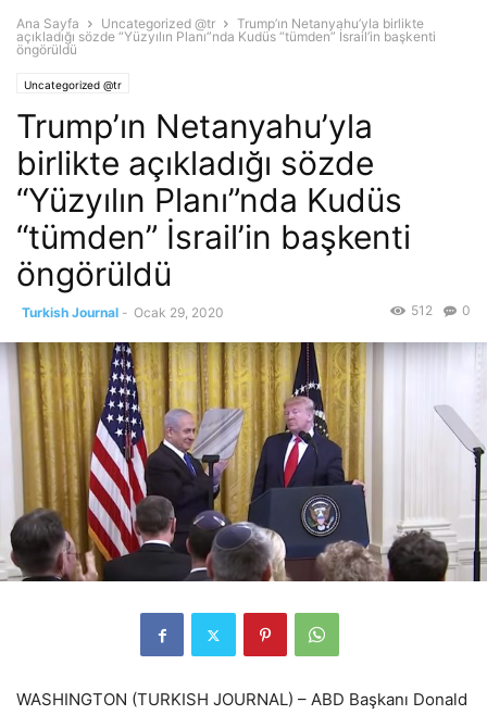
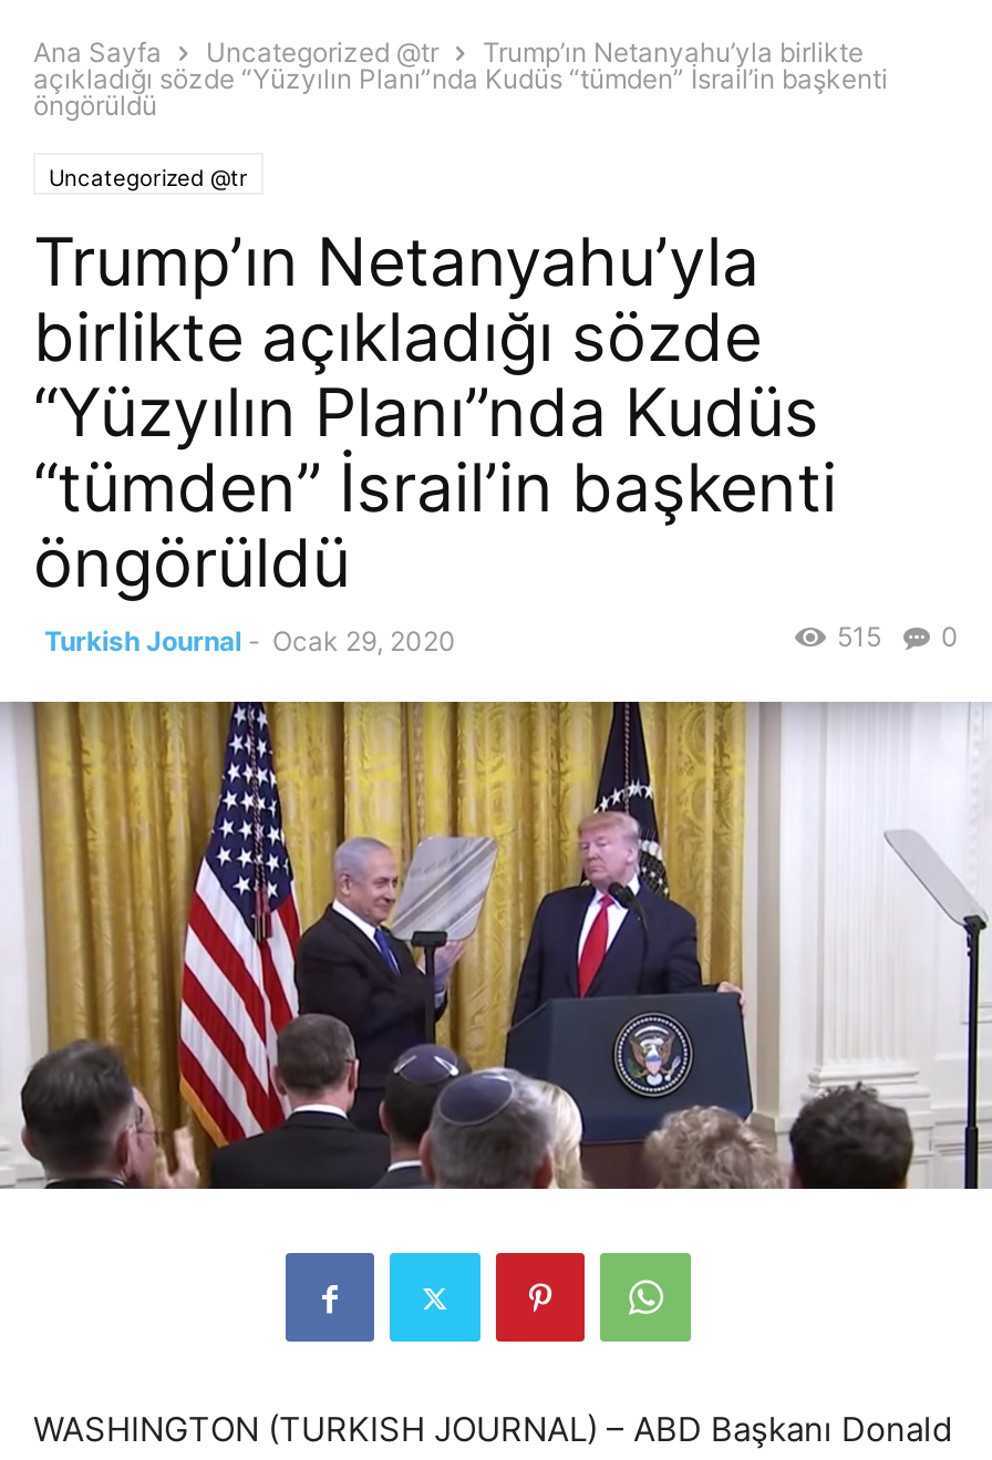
[411,302,471,318] 512 0 -> [837,620,959,653] 515 0

